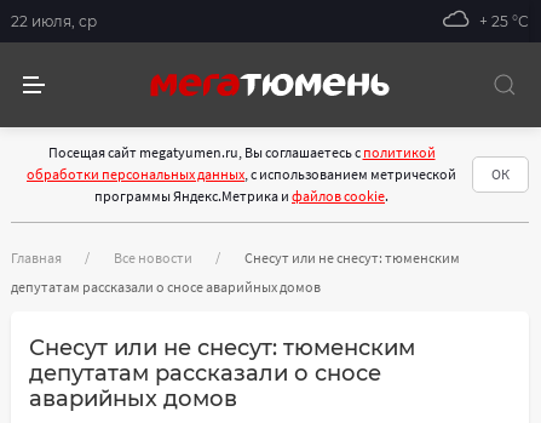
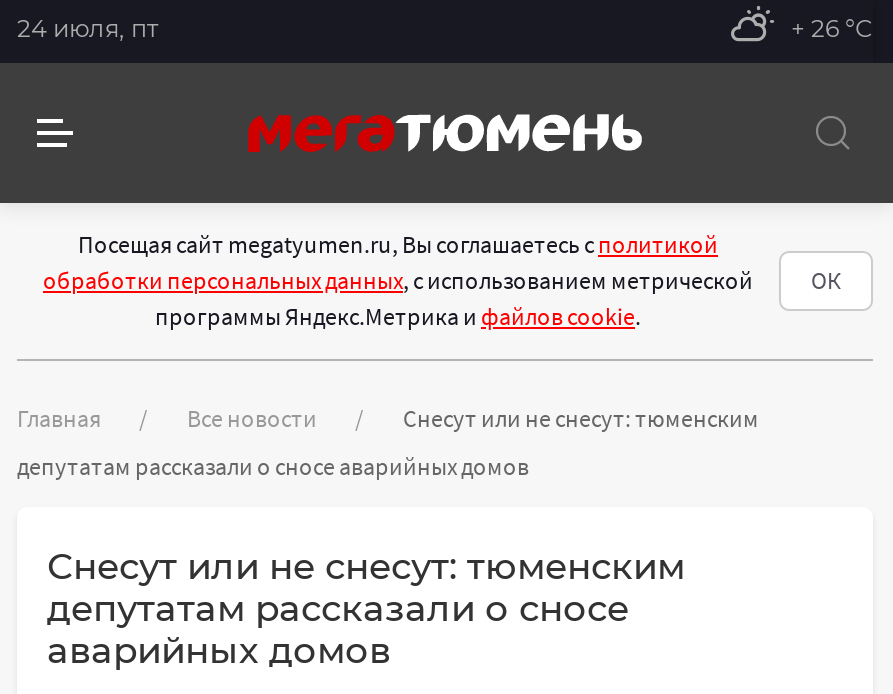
[11,12,97,30] 22 июля, ср -> [17,12,159,42] 24 июля, пт
[479,12,529,30] + 25 °С -> [791,12,873,42] + 26 °С

